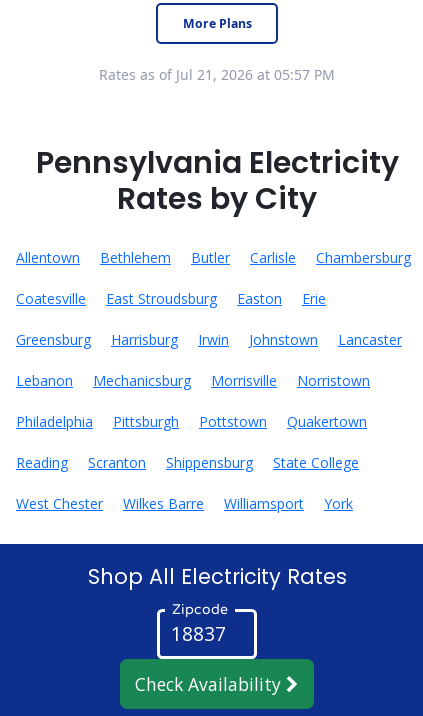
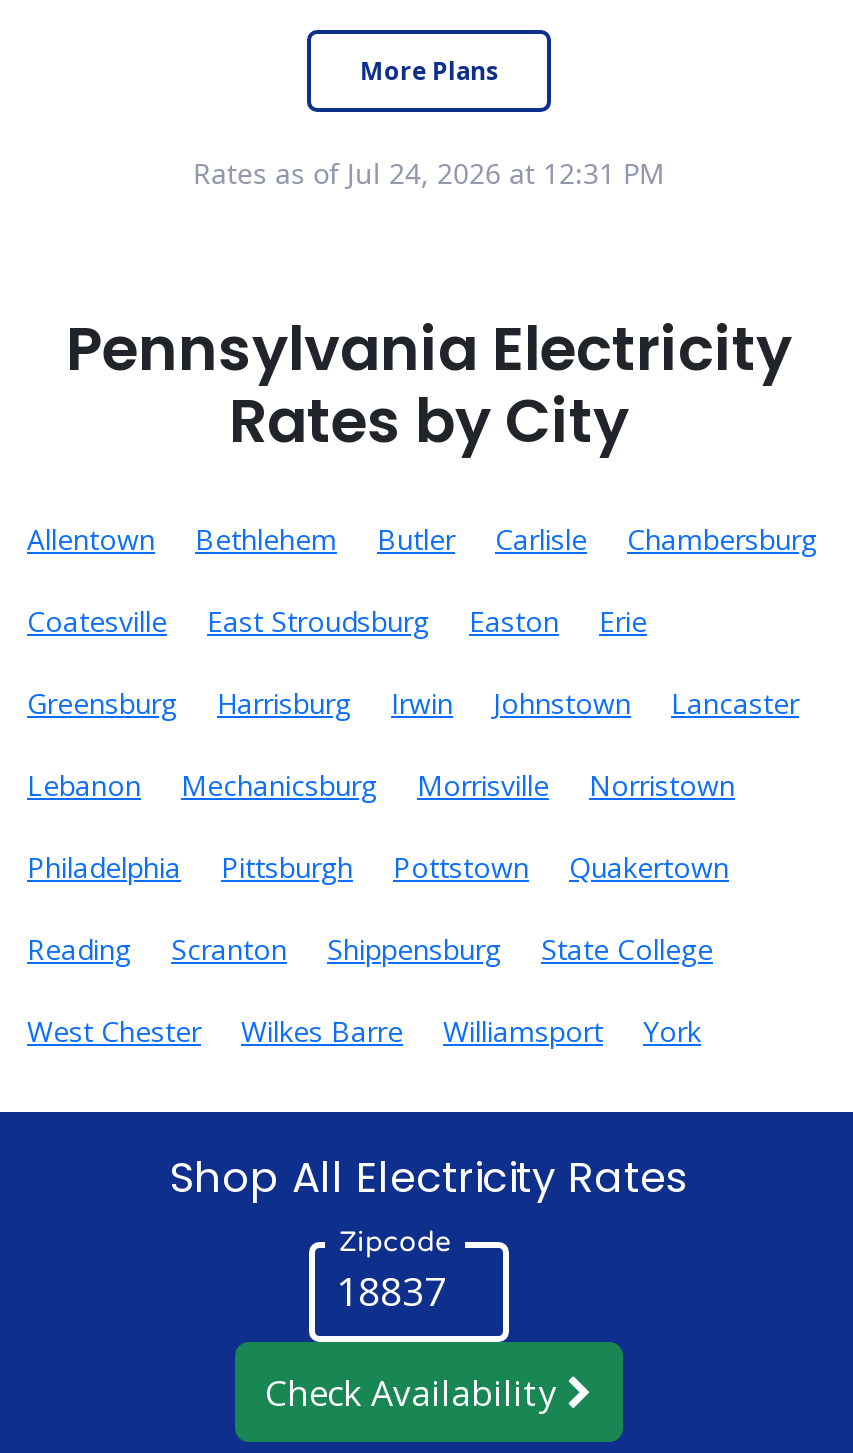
[99,64,335,83] Rates as of Jul 21, 2026 at 05:57 PM -> [193,153,665,191] Rates as of Jul 24, 2026 at 12:31 PM

